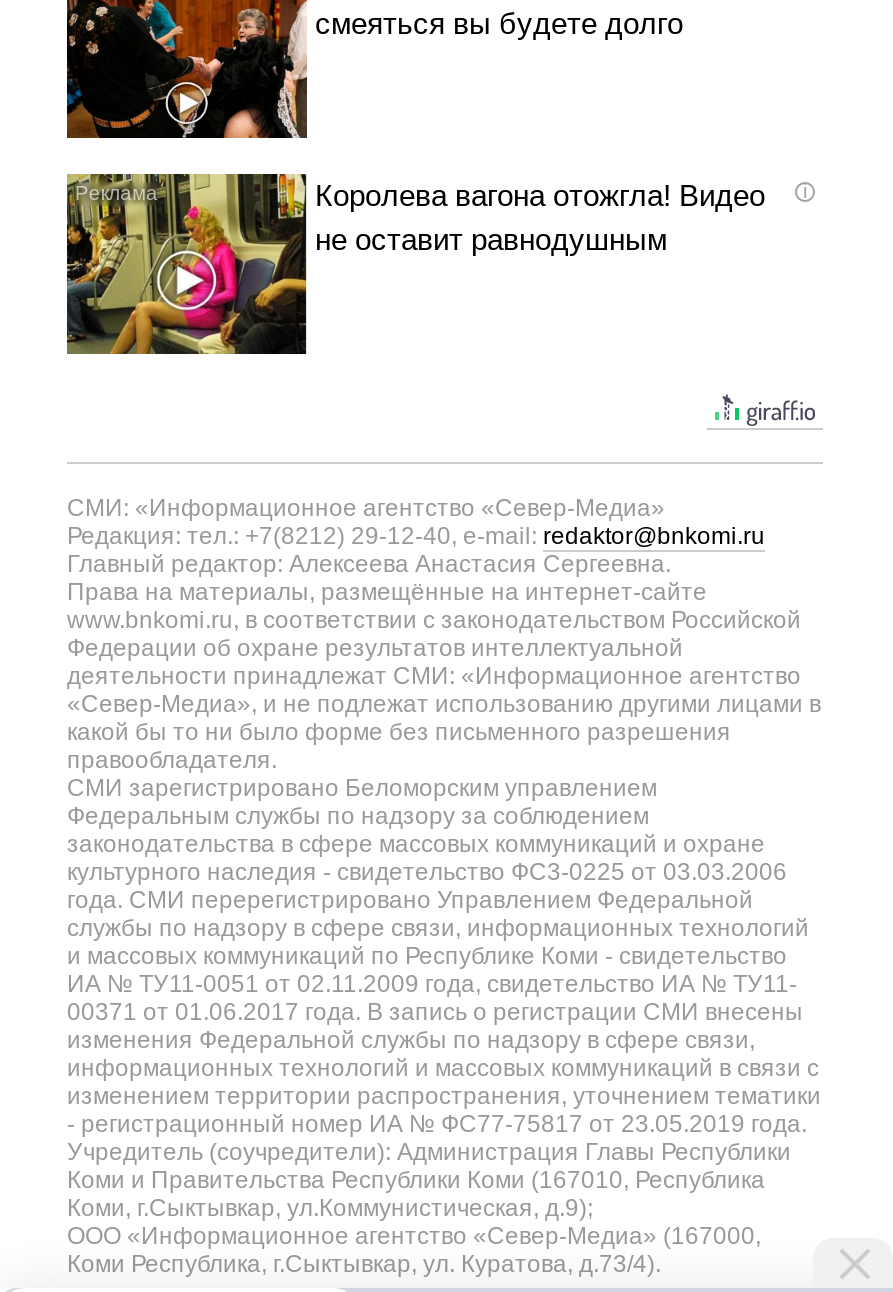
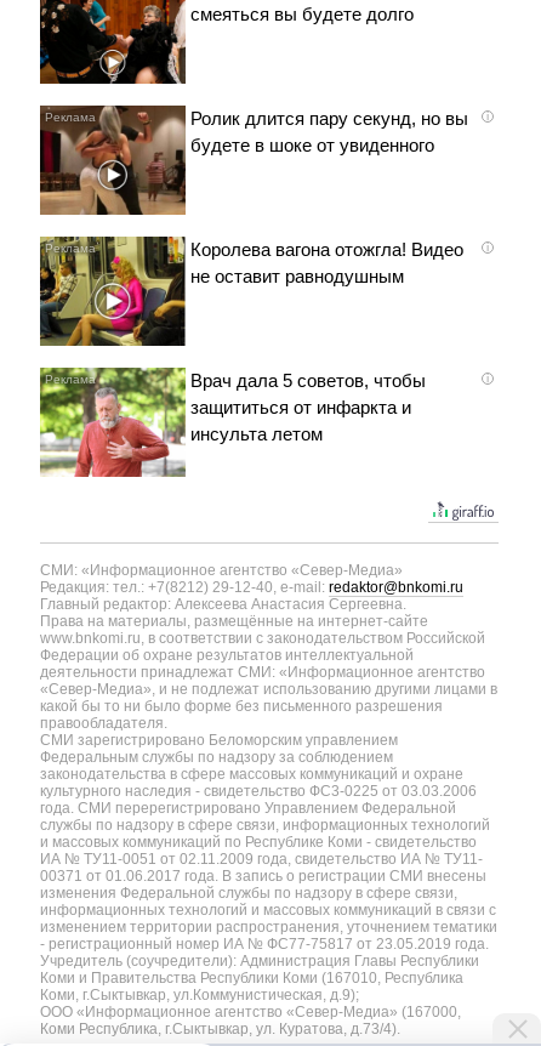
none -> [39,104,468,216] [image] | Ролик длится пару секунд, но вы | будете в шоке от увиденного
none -> [39,366,426,478] [image] | Врач дала 5 советов, чтобы | защититься от инфаркта и | инсульта летом

